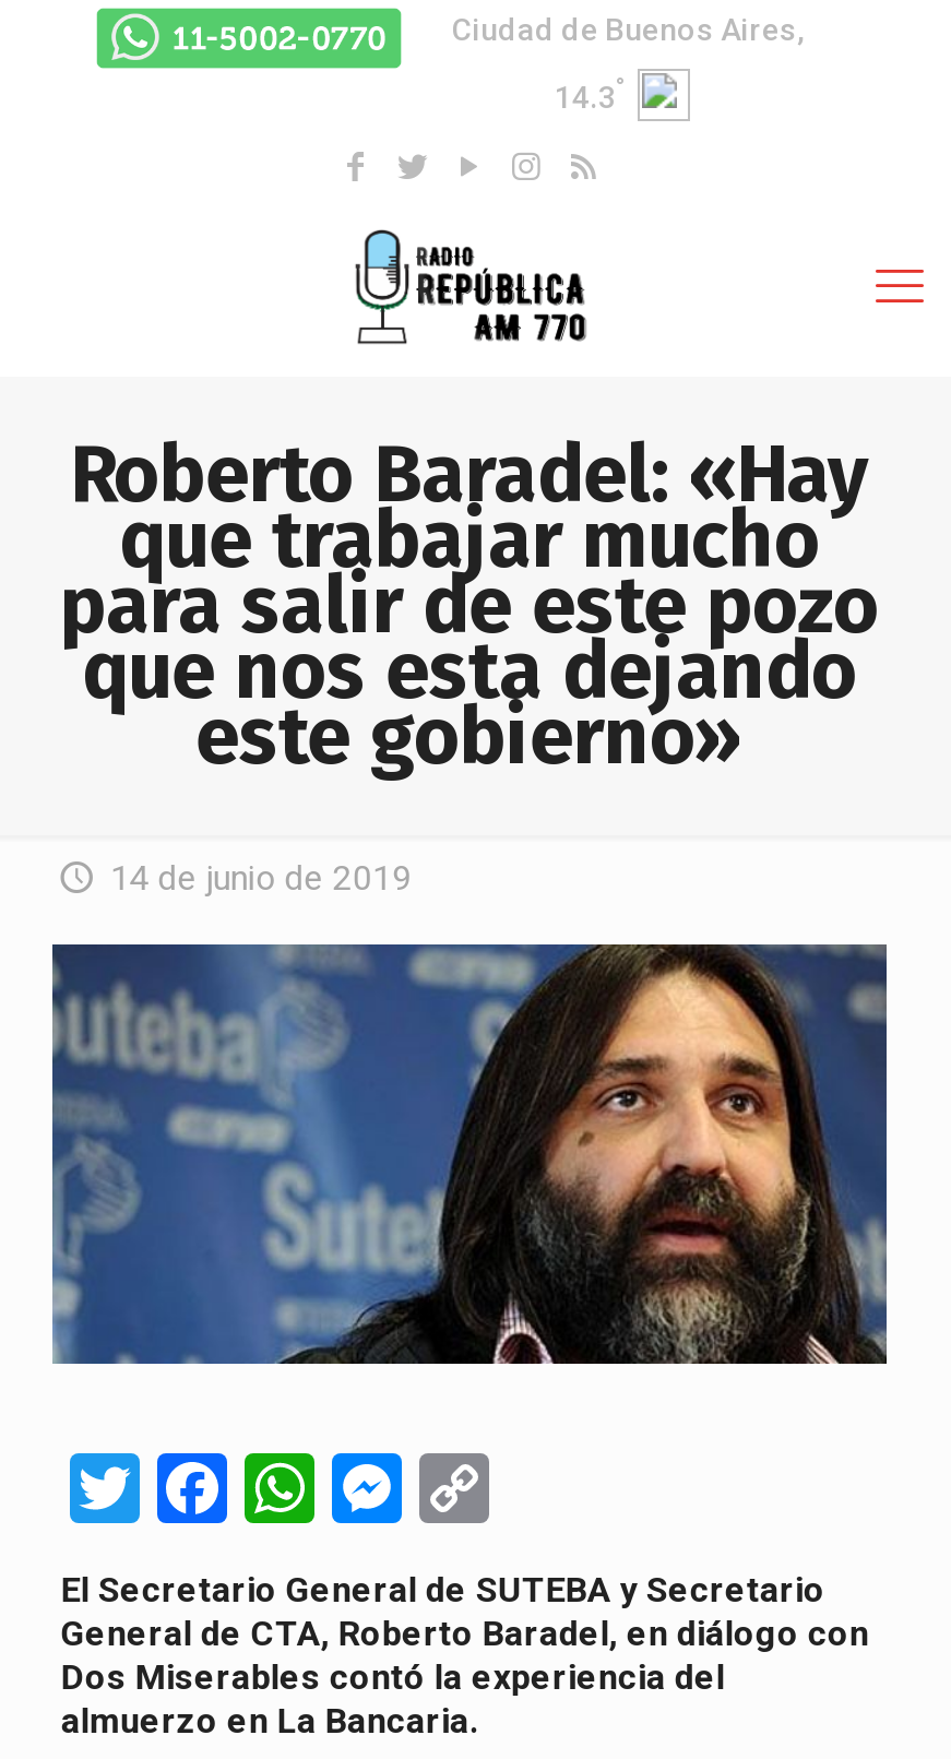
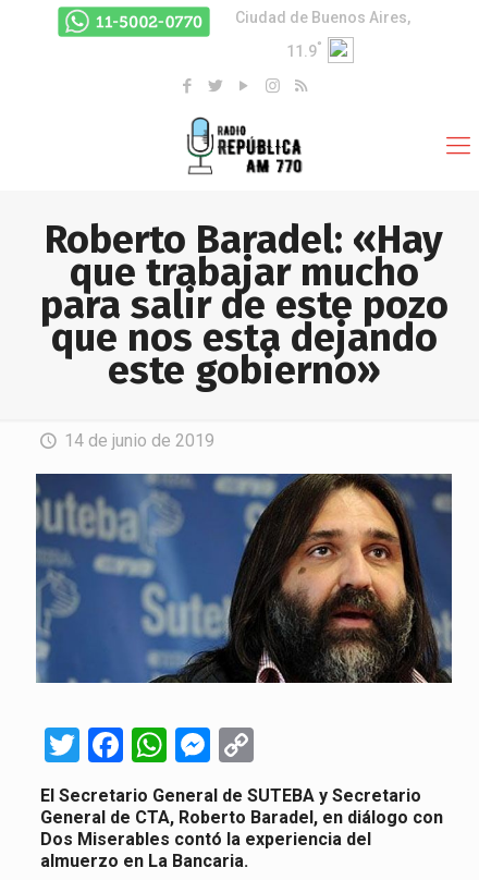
[555,72,627,115] 14.3° -> [286,38,322,60] 11.9°

